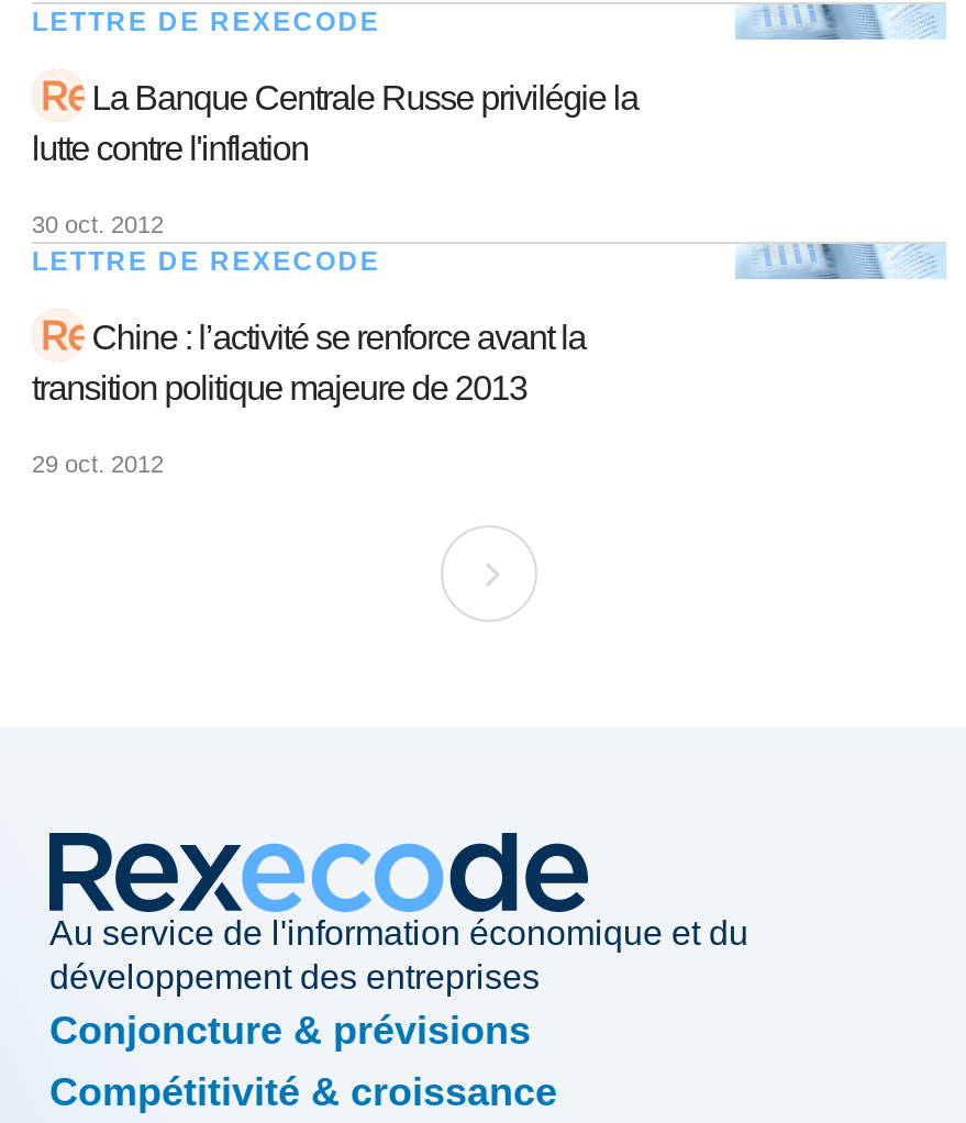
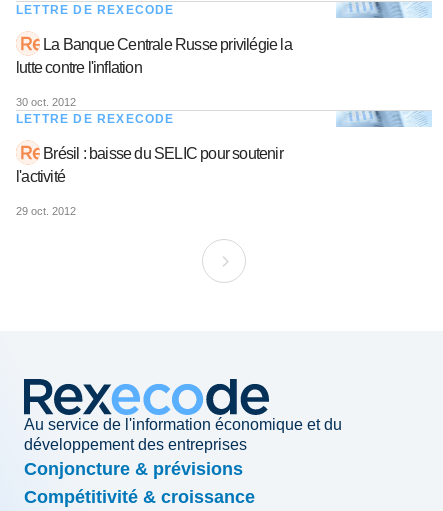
[32,319,586,407] Chine : l’activité se renforce avant la | transition politique majeure de 2013 -> [16,145,283,185] Brésil : baisse du SELIC pour soutenir | l'activité

